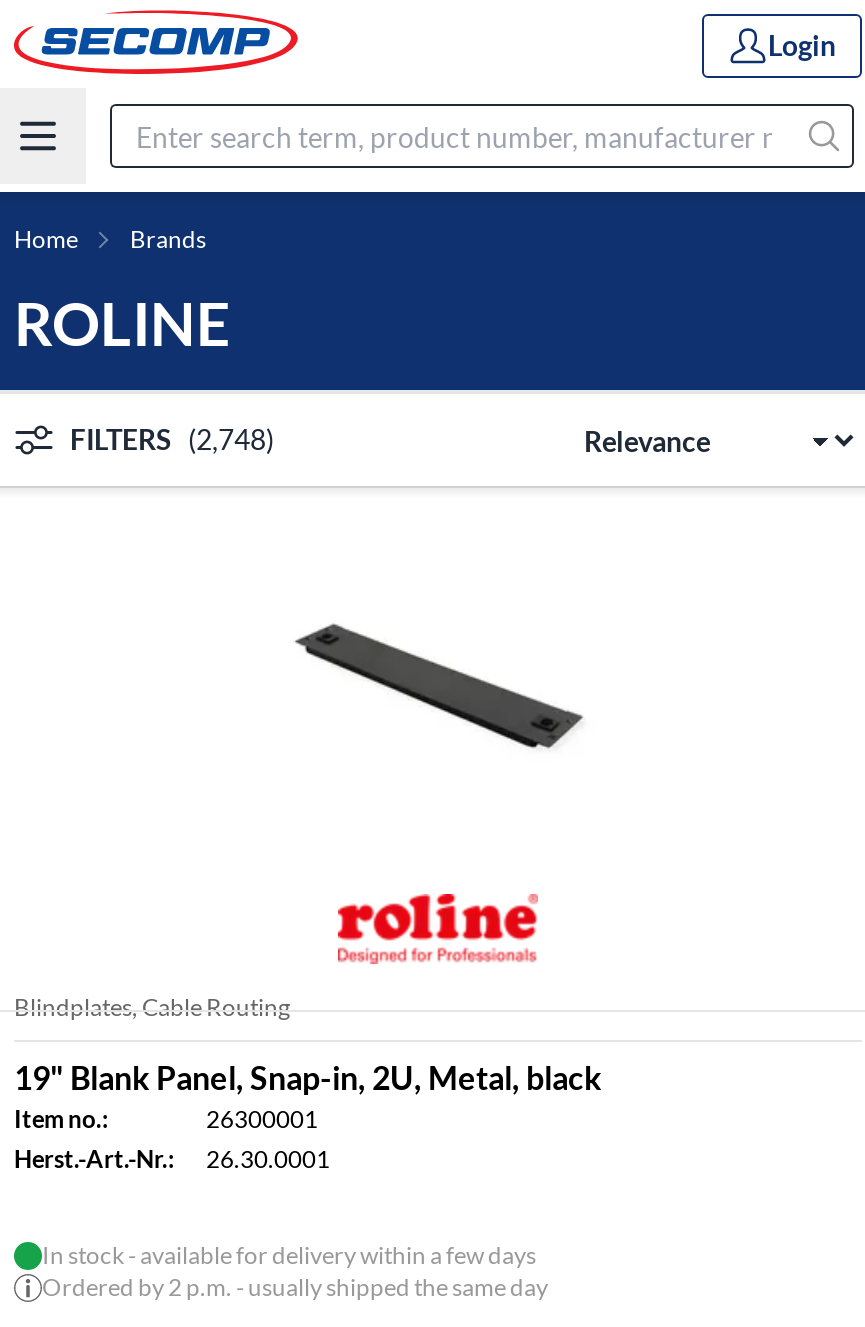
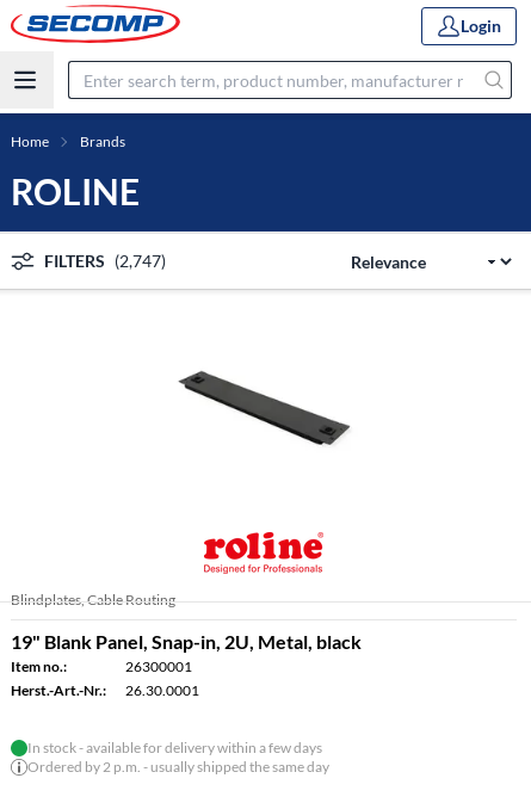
[70,422,274,456] FILTERS (2,748) -> [44,251,166,271] FILTERS (2,747)

